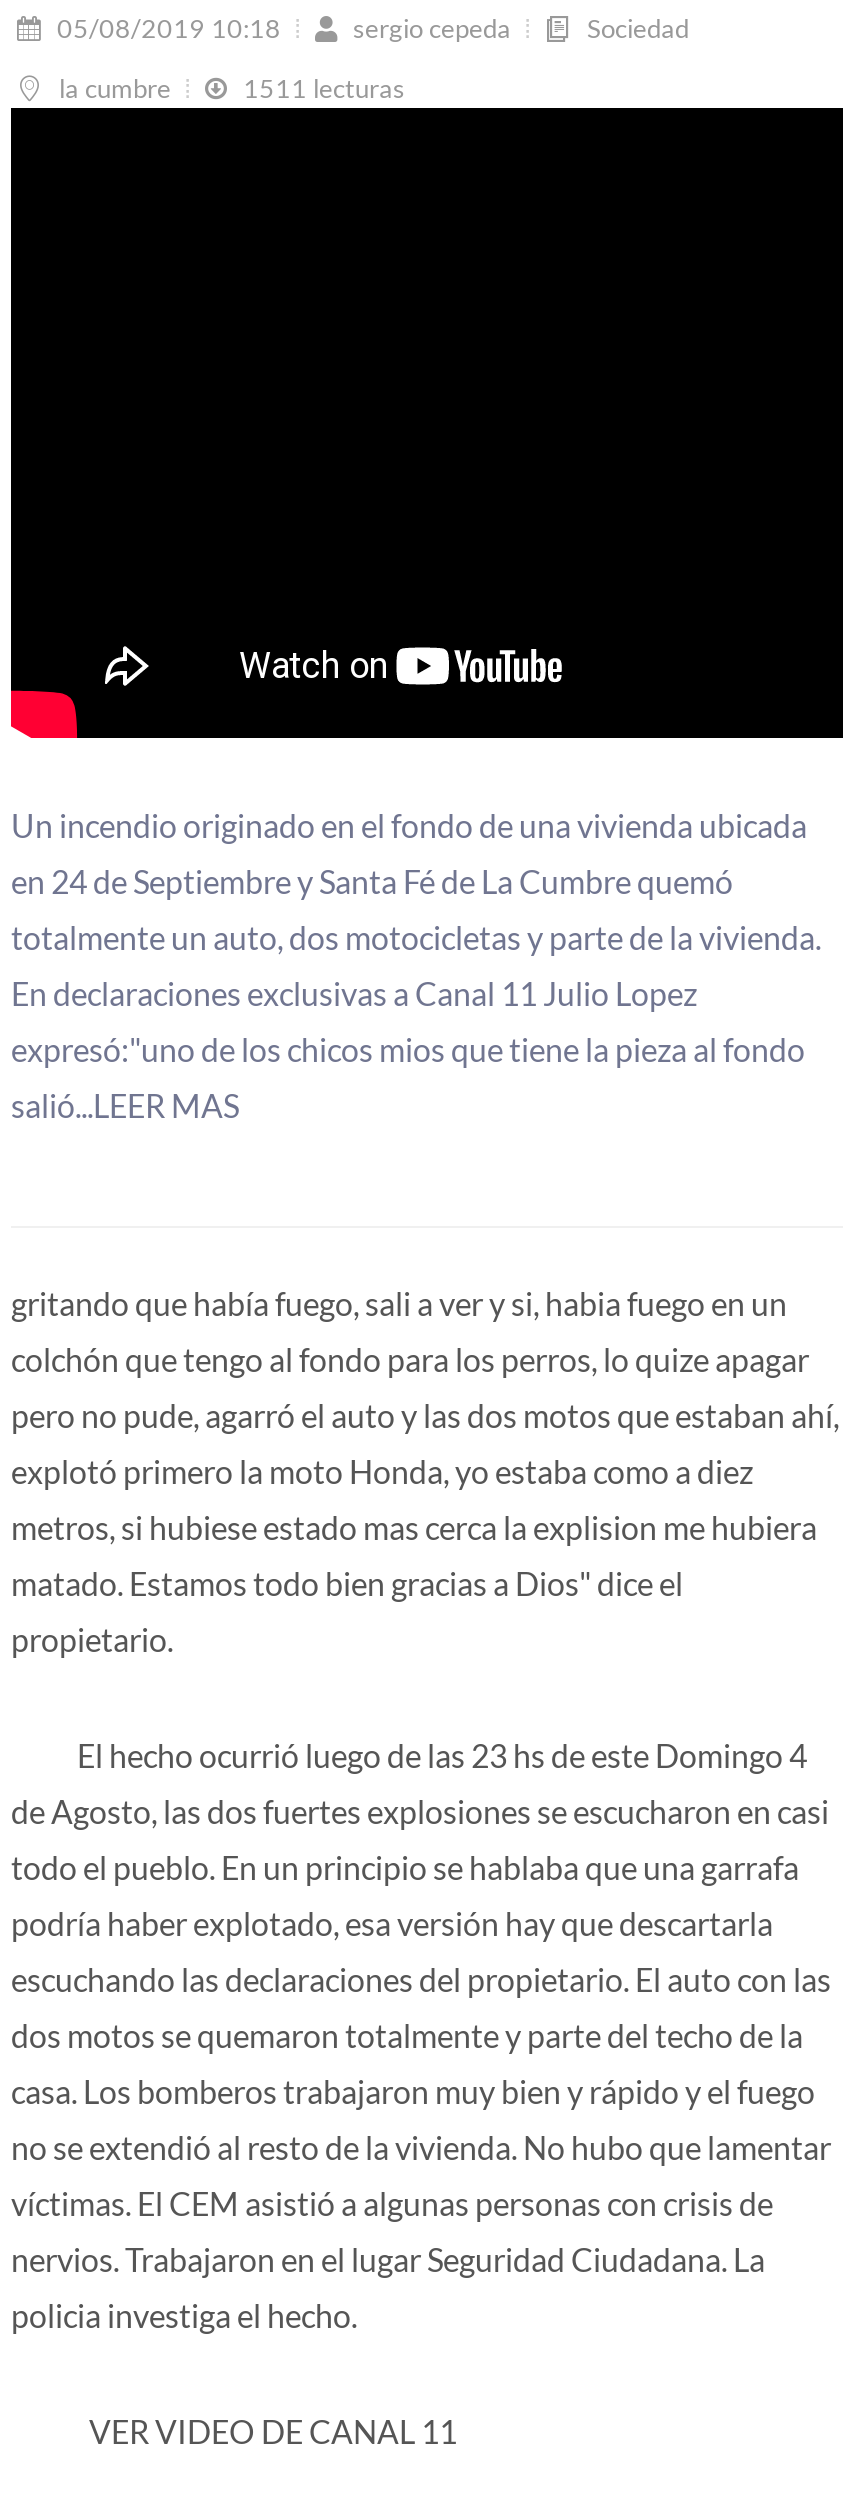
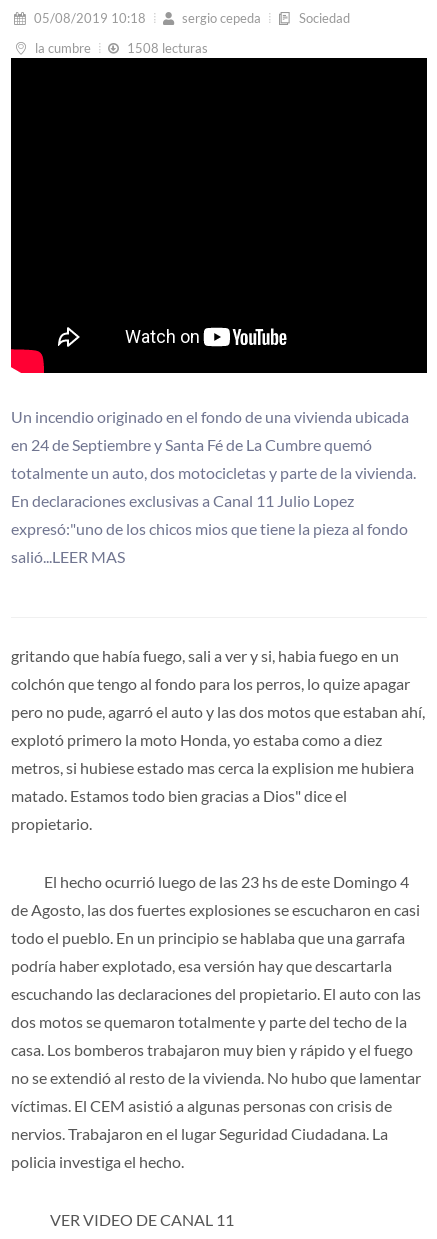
[237,71,405,103] 1511 lecturas -> [124,40,208,56] 1508 lecturas

